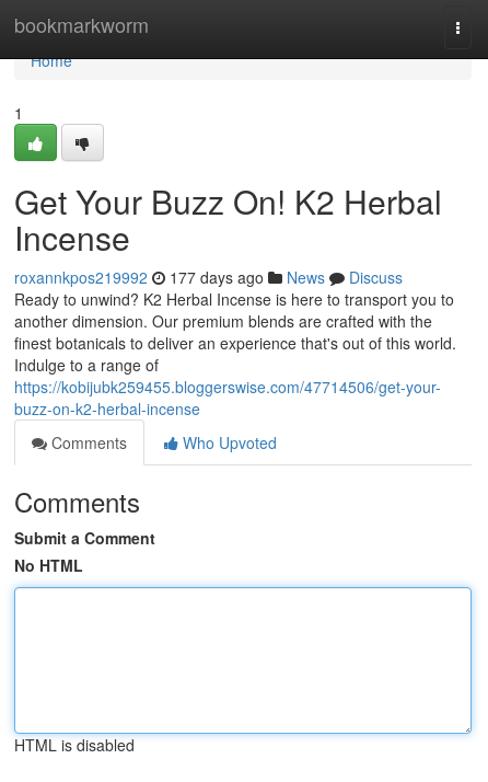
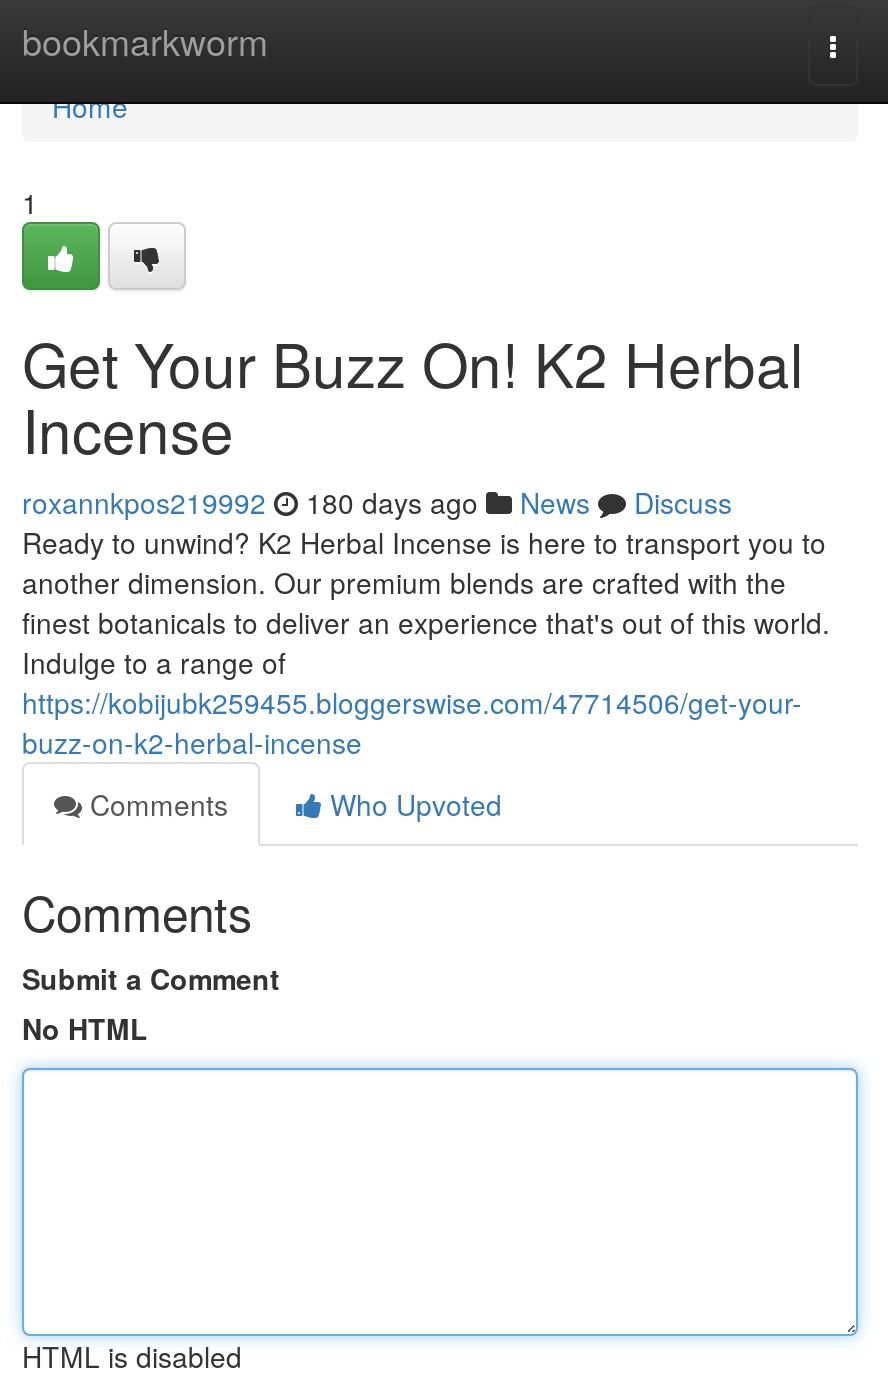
[14,266,403,288] roxannkpos219992 177 days ago News Discuss -> [22,482,732,522] roxannkpos219992 180 days ago News Discuss

